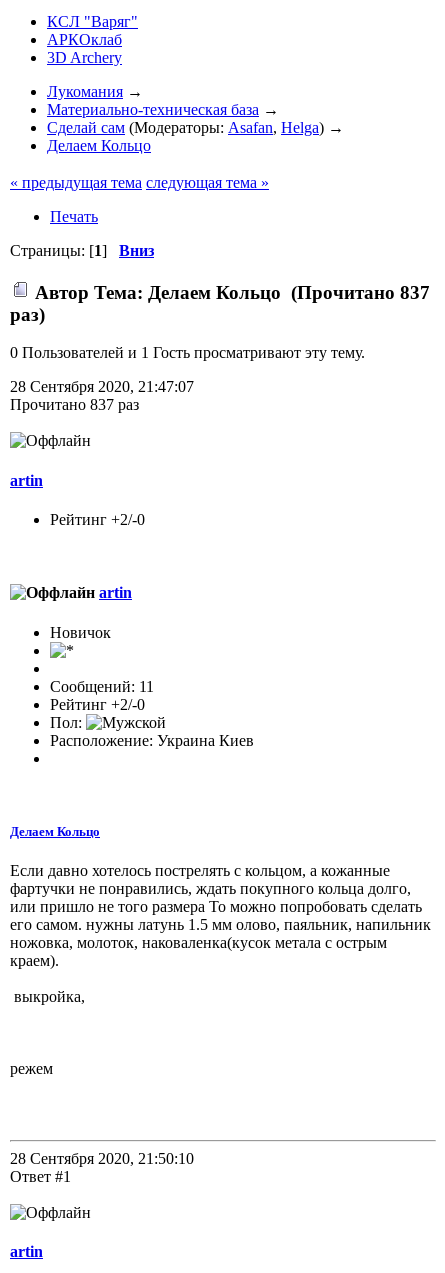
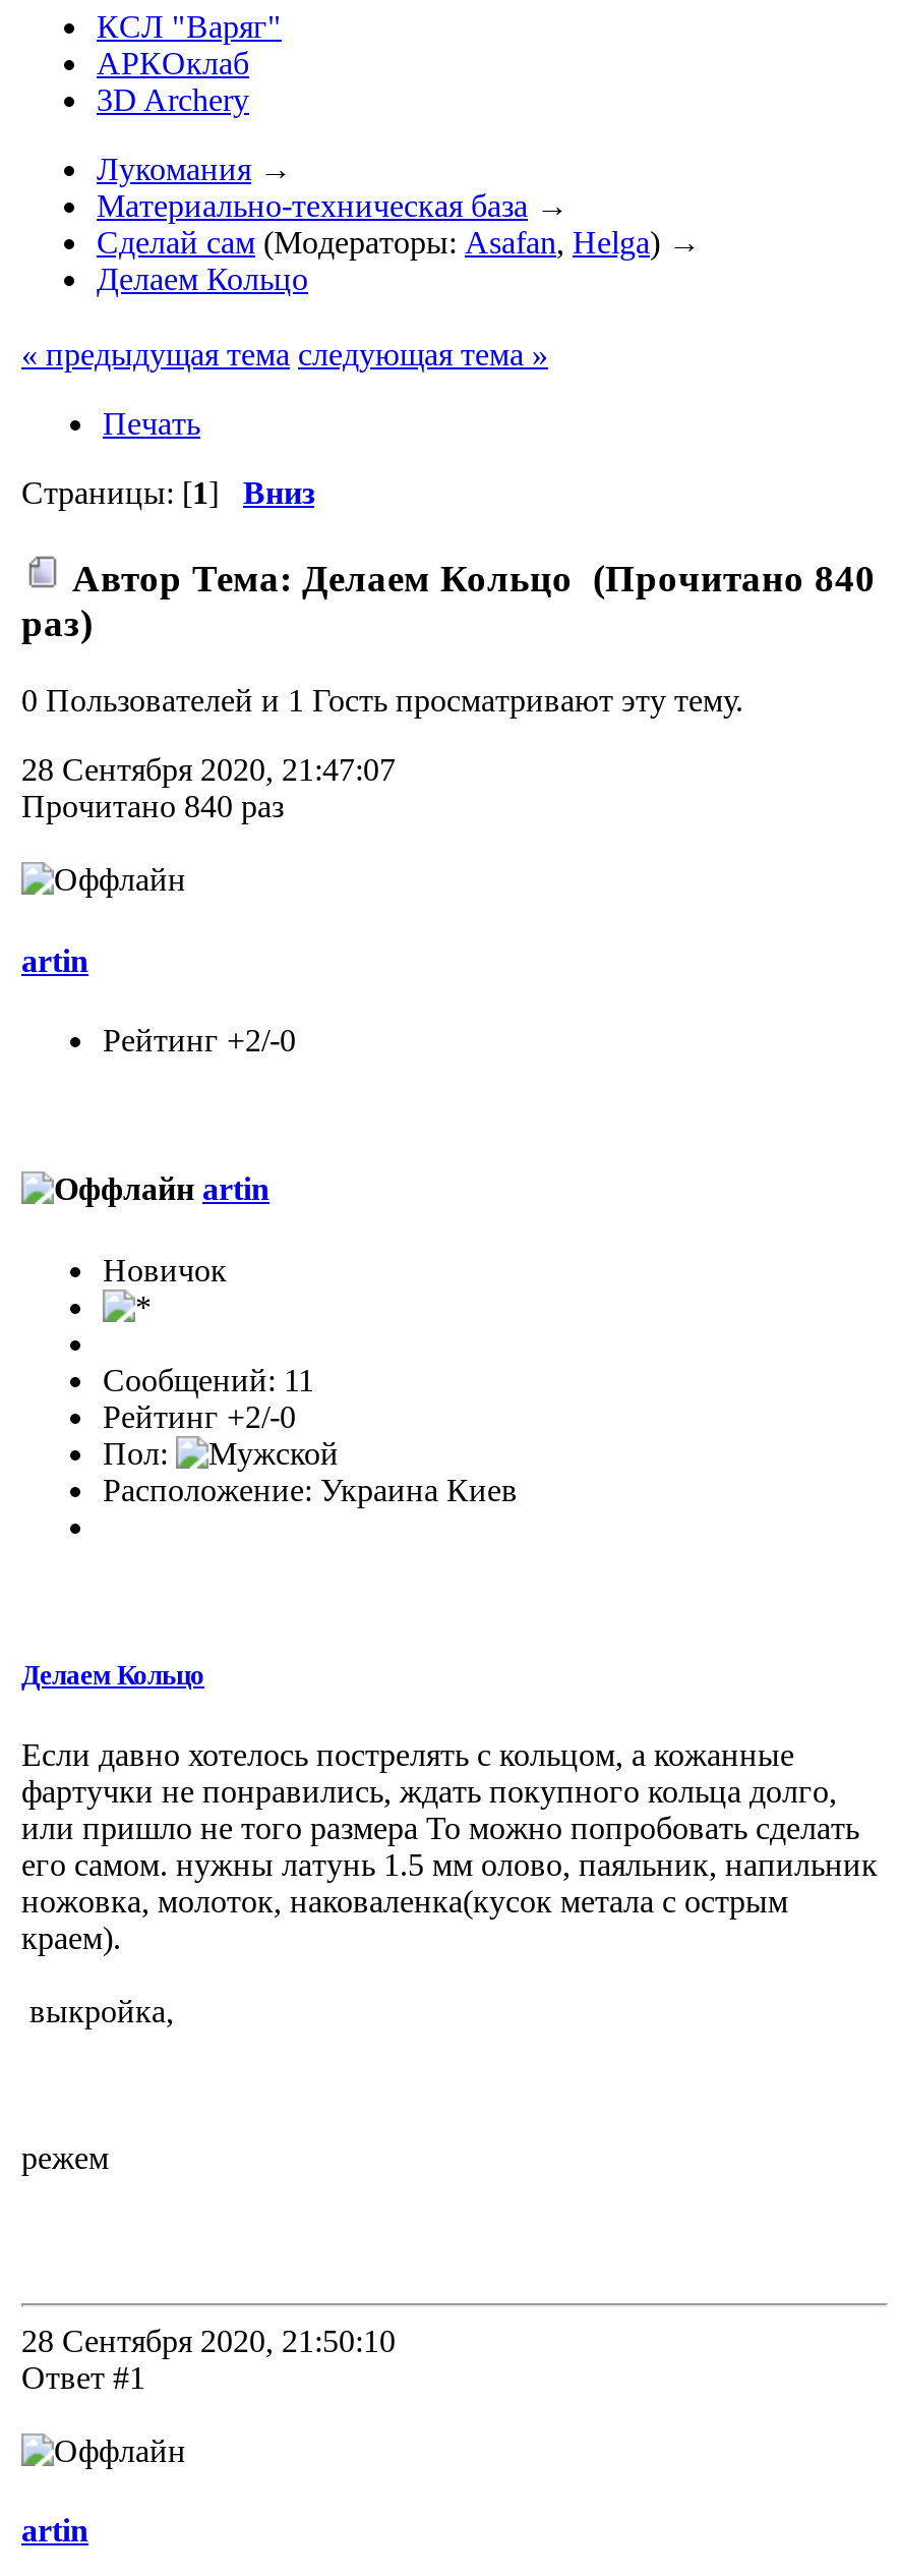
[35,282,430,303] Автор Тема: Делаем Кольцо (Прочитано 837 -> [72,556,876,599] Автор Тема: Делаем Кольцо (Прочитано 840
[10,396,139,413] Прочитано 837 раз -> [21,790,284,824] Прочитано 840 раз

